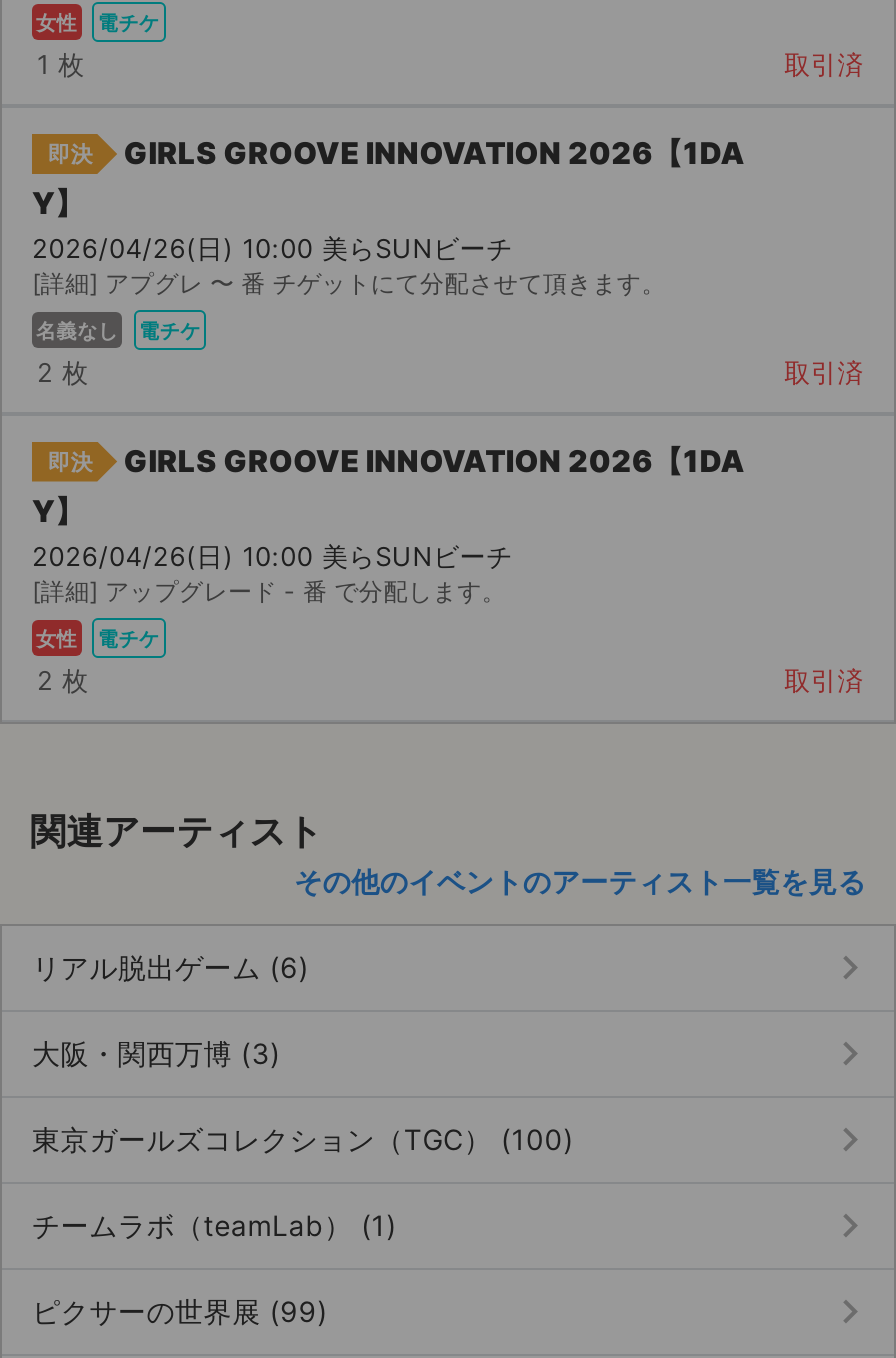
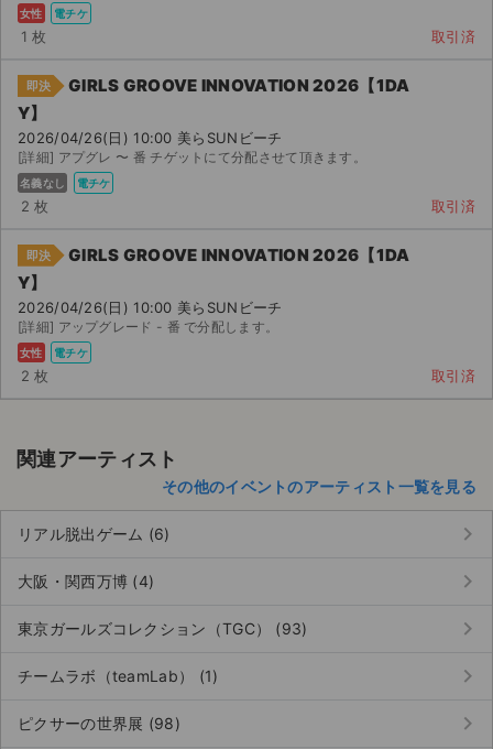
[32,1035,281,1069] 大阪・関西万博 (3) -> [18,571,154,590] 大阪・関西万博 (4)
[32,1121,574,1155] 東京ガールズコレクション（TGC） (100) -> [18,619,308,637] 東京ガールズコレクション（TGC） (93)
[32,1293,328,1327] ピクサーの世界展 (99) -> [18,713,180,732] ピクサーの世界展 (98)

